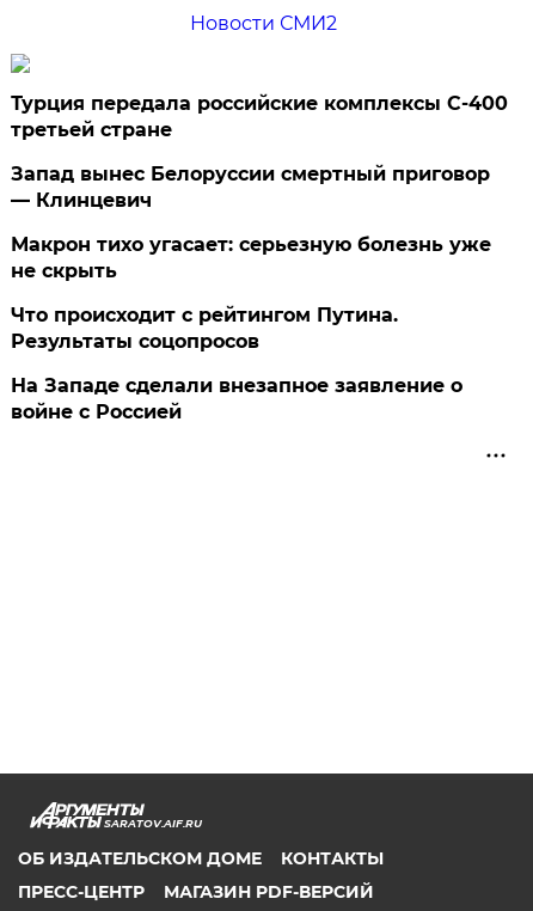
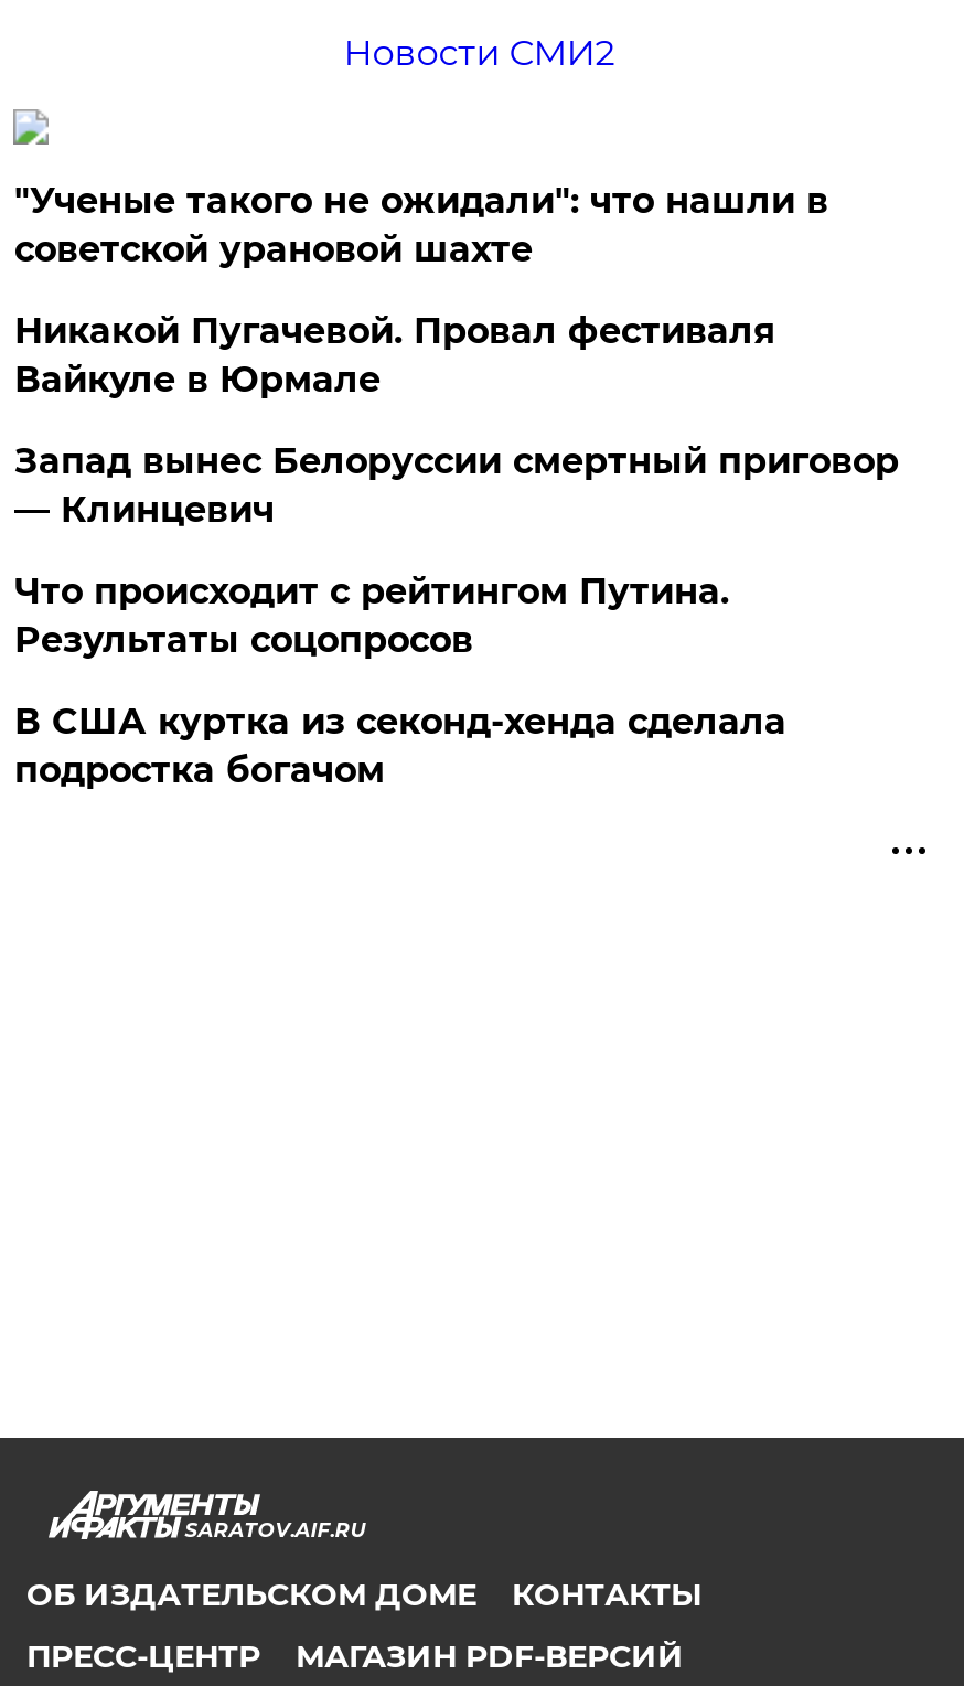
[11,92,508,141] Турция передала российские комплексы С-400 | третьей стране -> [14,180,828,401] "Ученые такого не ожидали": что нашли в | советской урановой шахте | Никакой Пугачевой. Провал фестиваля | Вайкуле в Юрмале
moved [11,163,490,212] -> [14,440,899,531]: Запад вынес Белоруссии смертный приговор | — Клинцевич
[11,233,492,282] Макрон тихо угасает: серьезную болезнь уже | не скрыть -> none
[11,374,463,423] На Западе сделали внезапное заявление о | войне с Россией -> [14,701,786,791] В США куртка из секонд-хенда сделала | подростка богачом

